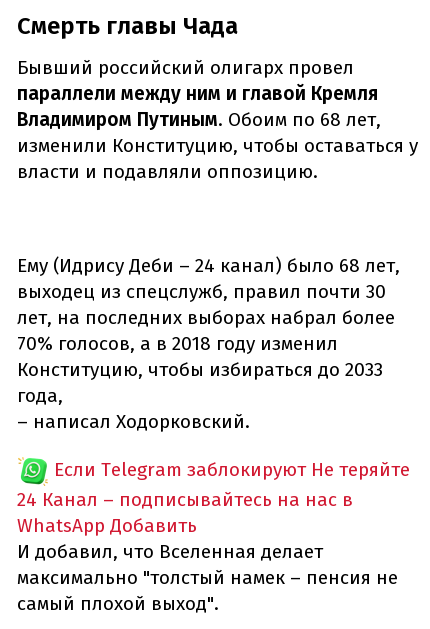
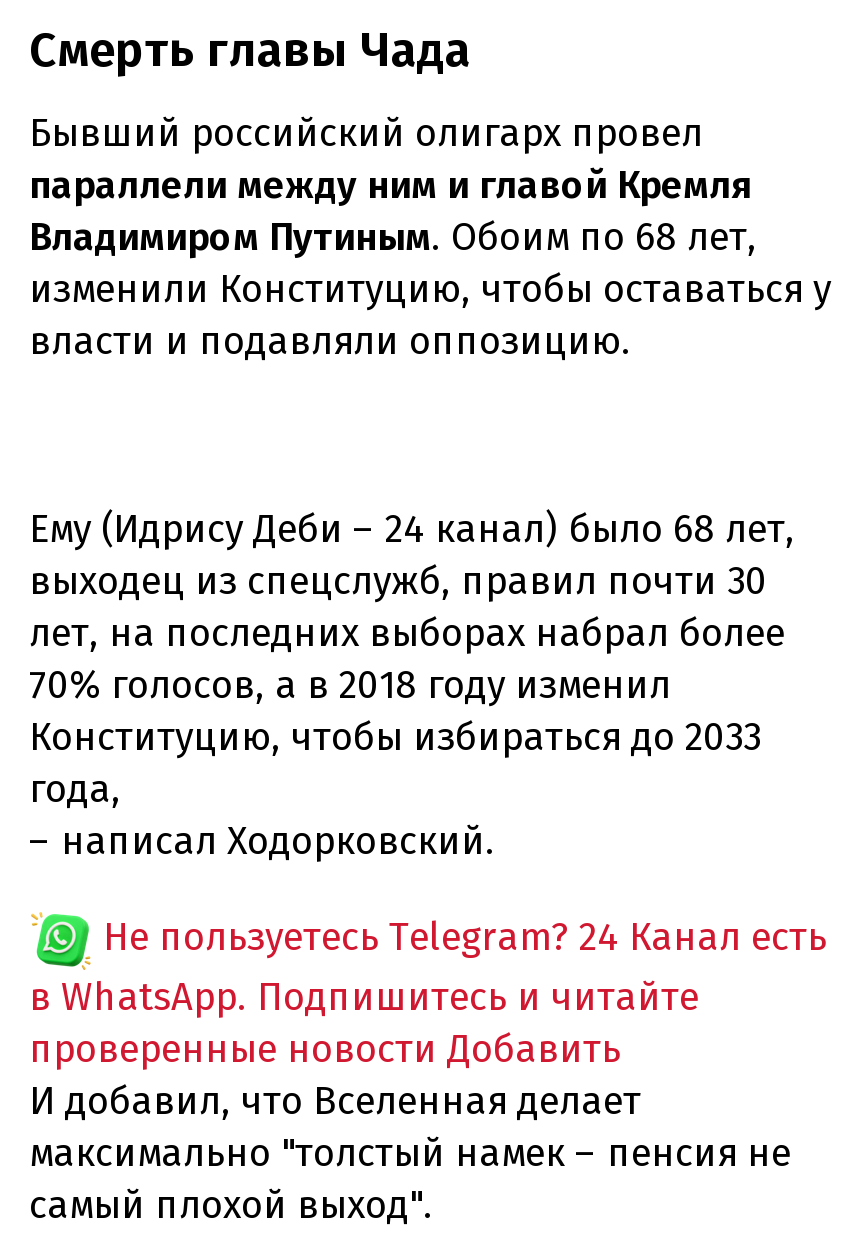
[17,458,410,537] Если Telegram заблокируют Не теряйте | 24 Канал – подписывайтесь на нас в | WhatsApp Добавить -> [29,913,827,1071] Не пользуетесь Telegram? 24 Канал есть | в WhatsApp. Подпишитесь и читайте | проверенные новости Добавить

